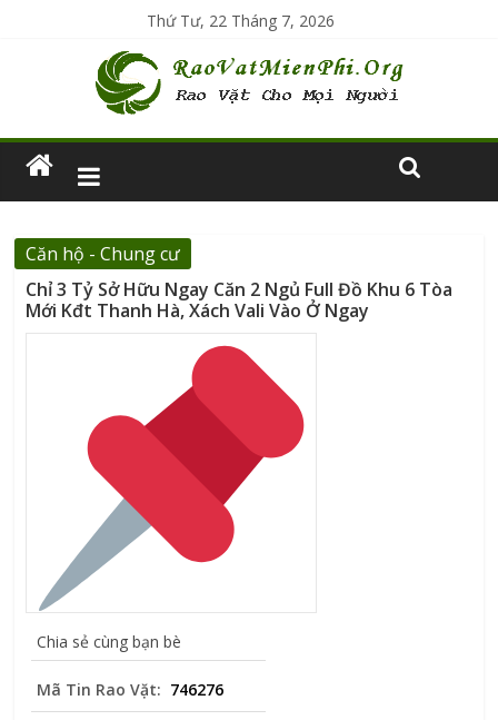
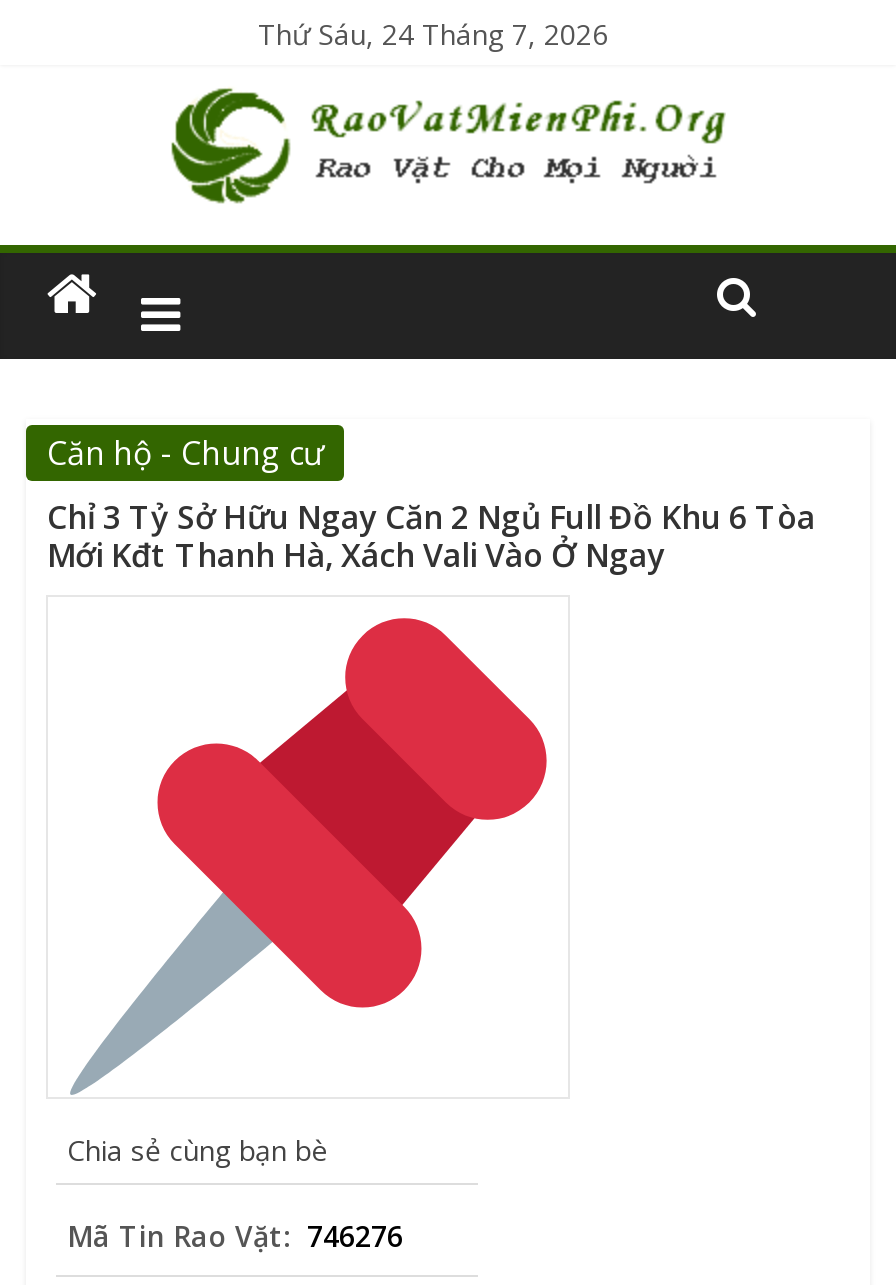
[147,10,335,31] Thứ Tư, 22 Tháng 7, 2026 -> [258,15,608,53] Thứ Sáu, 24 Tháng 7, 2026

